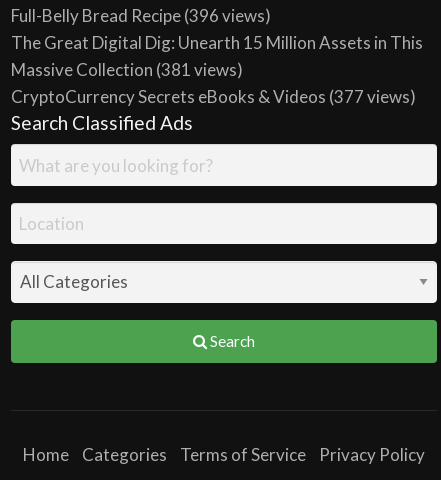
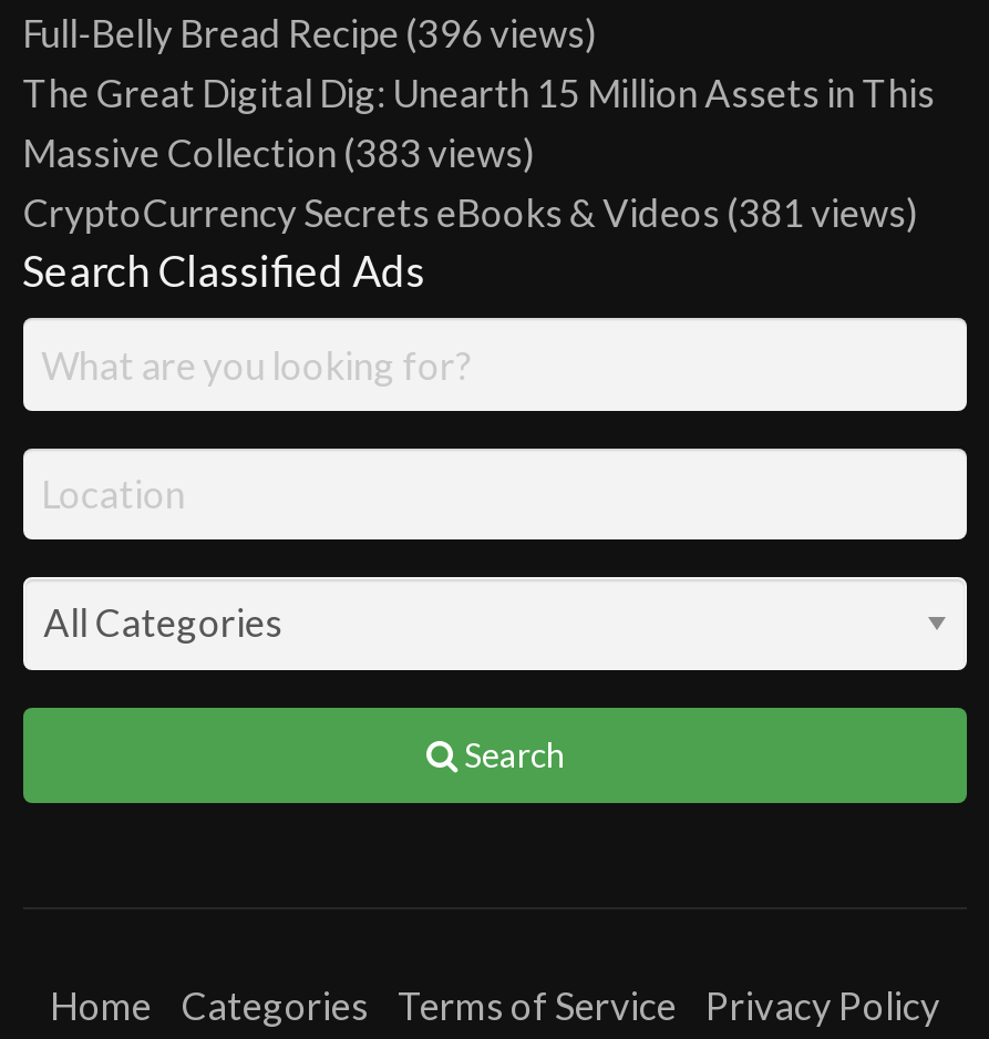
[11,59,243,80] Massive Collection (381 views) -> [22,129,536,176] Massive Collection (383 views)
[11,86,416,107] CryptoCurrency Secrets eBooks & Videos (377 views) -> [22,189,919,236] CryptoCurrency Secrets eBooks & Videos (381 views)

